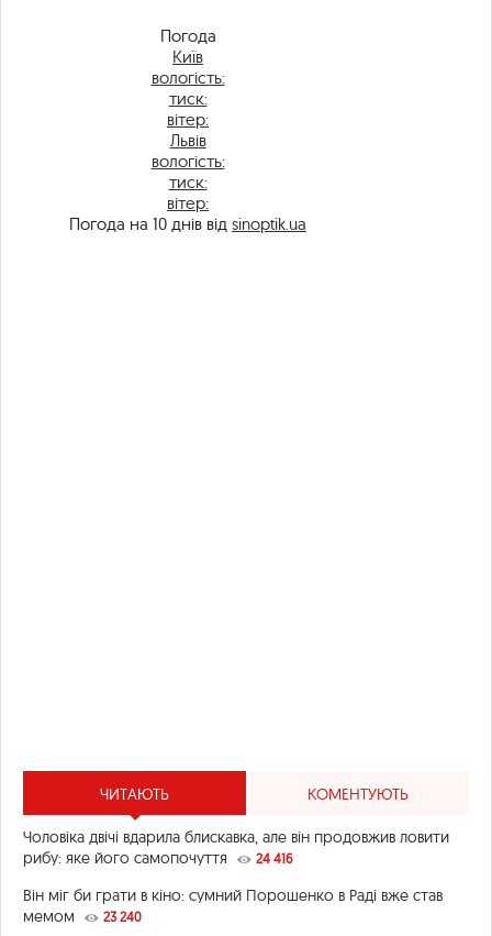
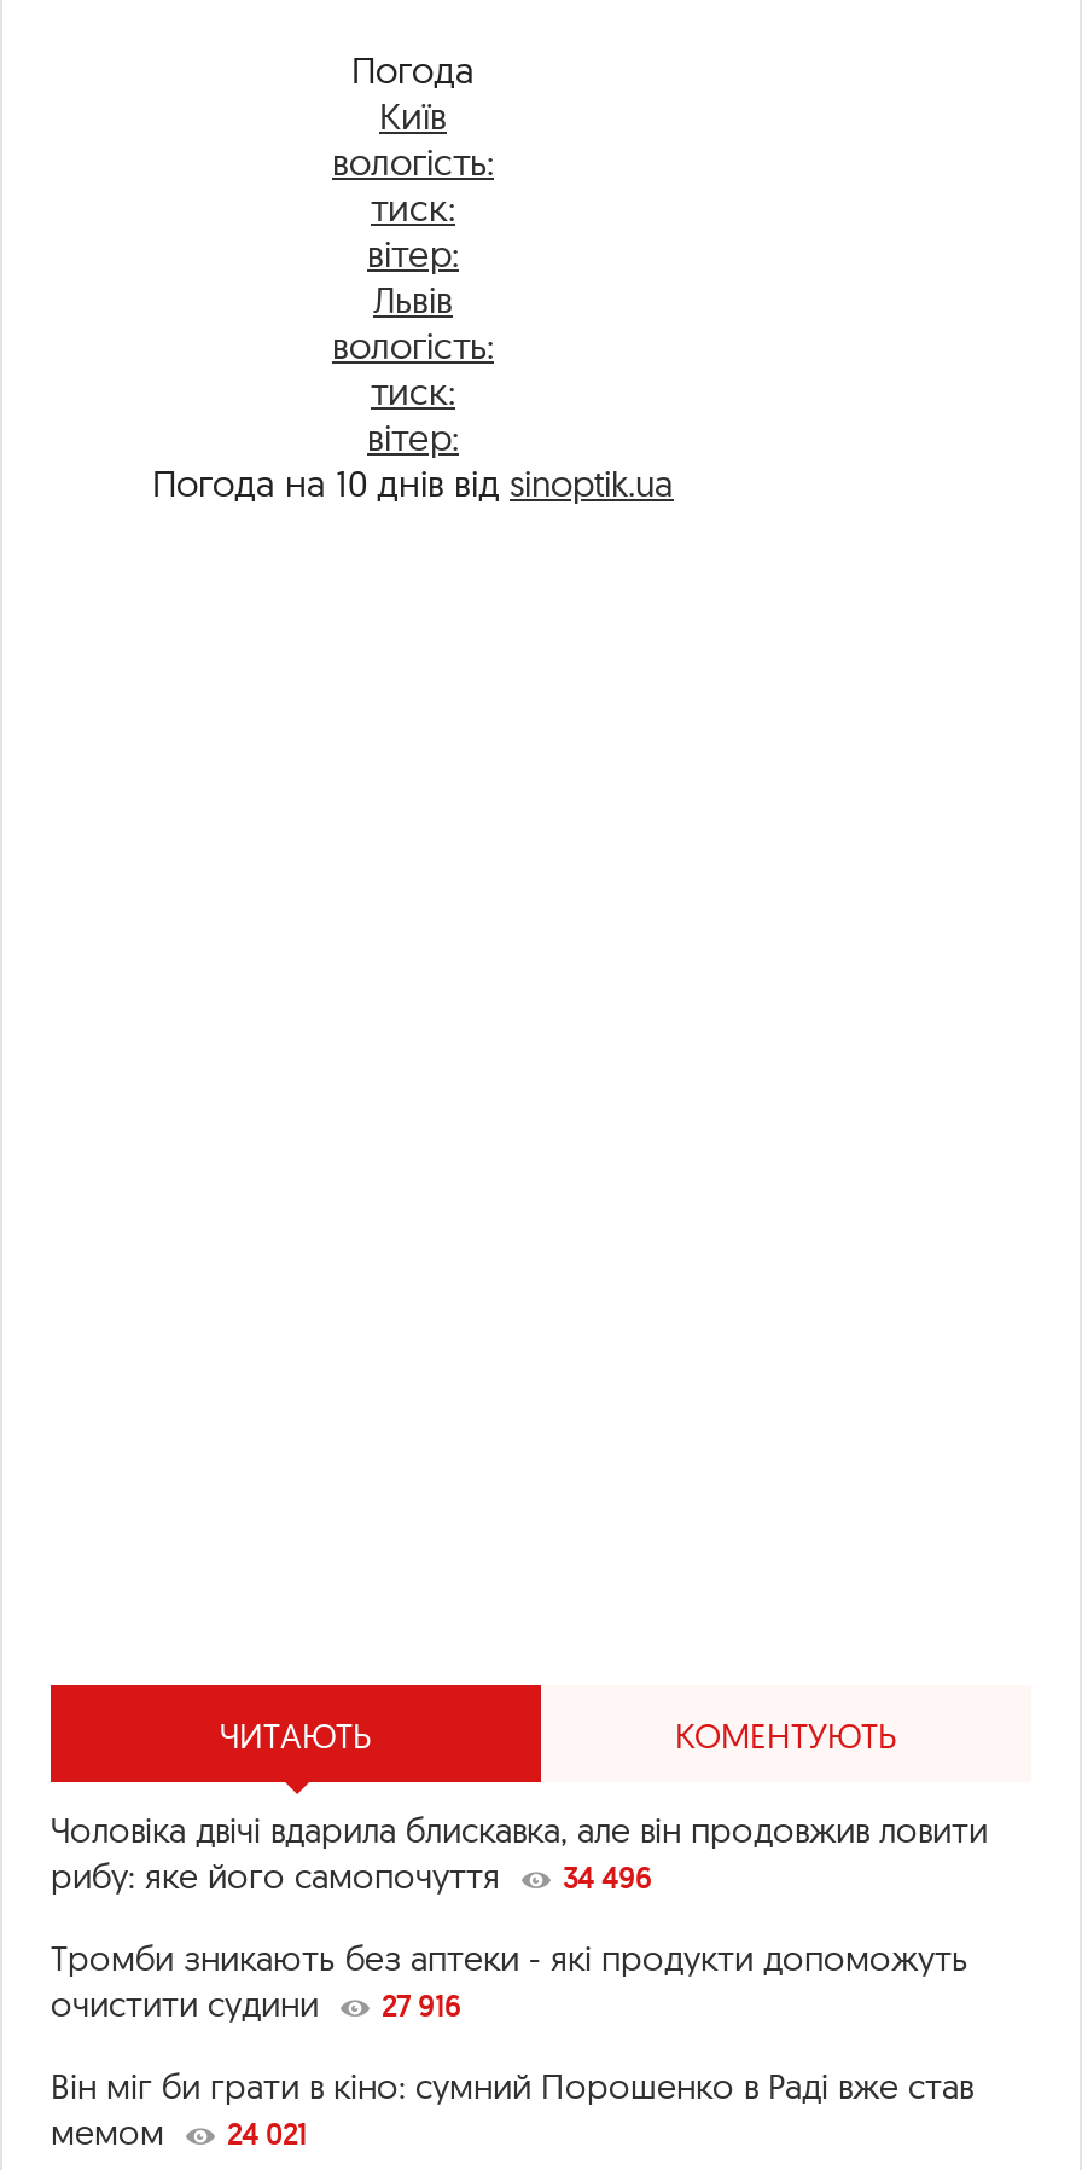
[256,850,293,867] 24 416 -> [51,1860,968,2026] 34 496 | Тромби зникають без аптеки - які продукти допоможуть | очистити судини | 27 916
[23,906,142,926] мемом 23 240 -> [51,2111,307,2155] мемом 24 021

